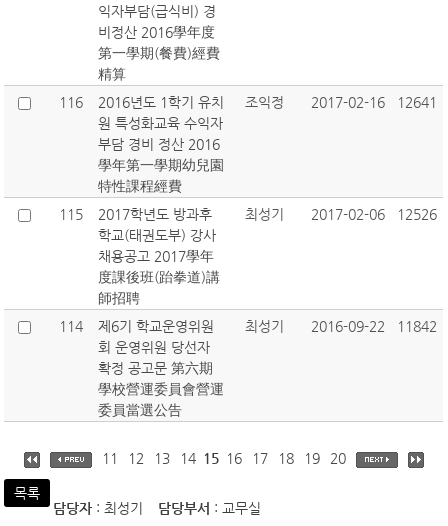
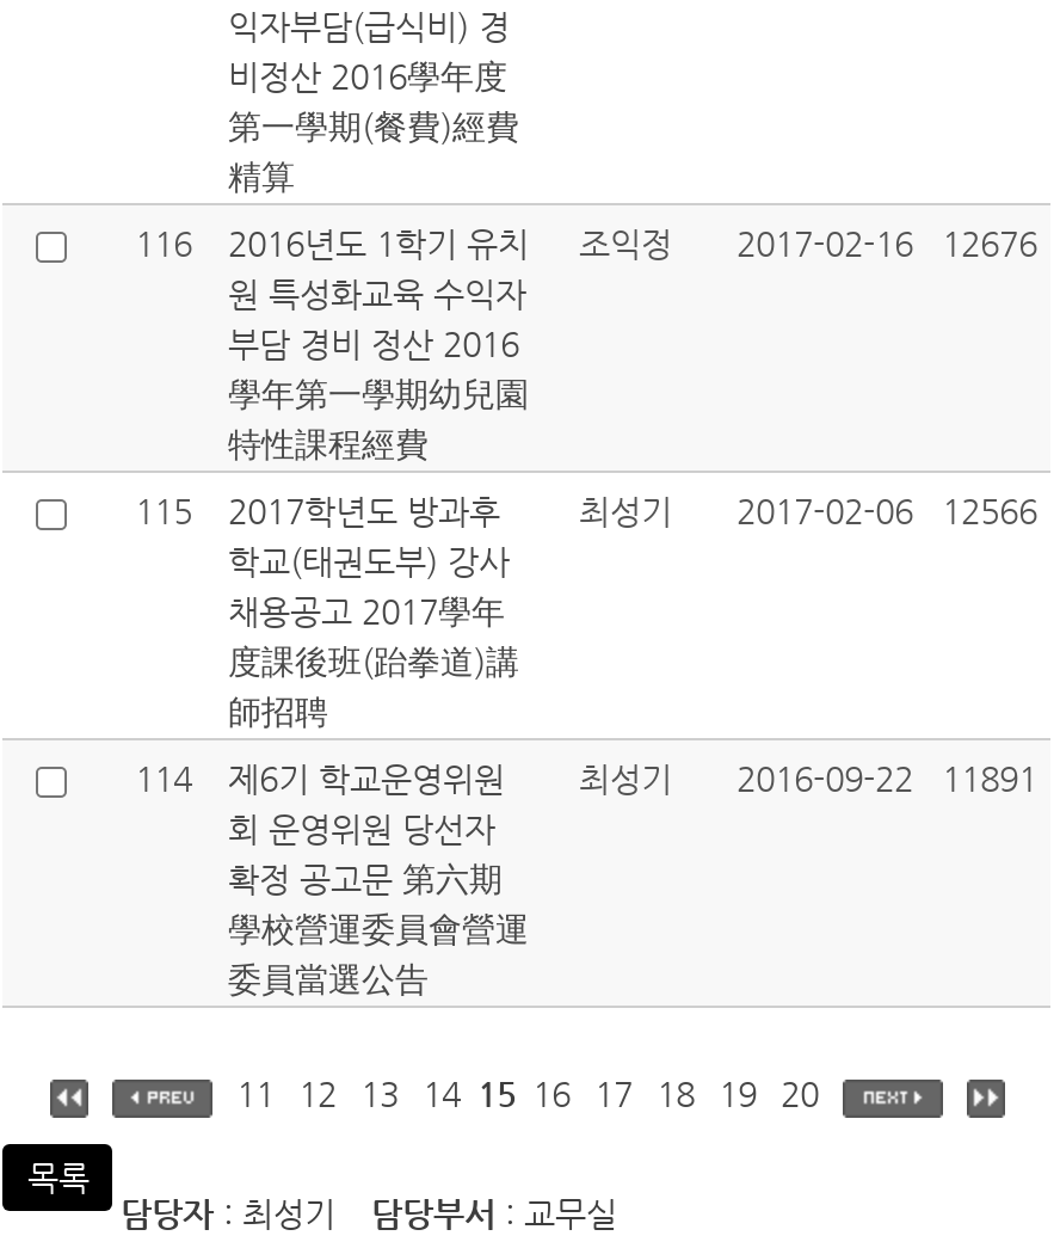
[59,94,437,110] 116 2016년도 1학기 유치 조익정 2017-02-16 12641 -> [135,225,1037,263] 116 2016년도 1학기 유치 조익정 2017-02-16 12676
[245,206,437,222] 최성기 2017-02-06 12526 -> [579,492,1037,530] 최성기 2017-02-06 12566
[59,318,437,334] 114 제6기 학교운영위원 최성기 2016-09-22 11842 -> [135,760,1037,798] 114 제6기 학교운영위원 최성기 2016-09-22 11891

